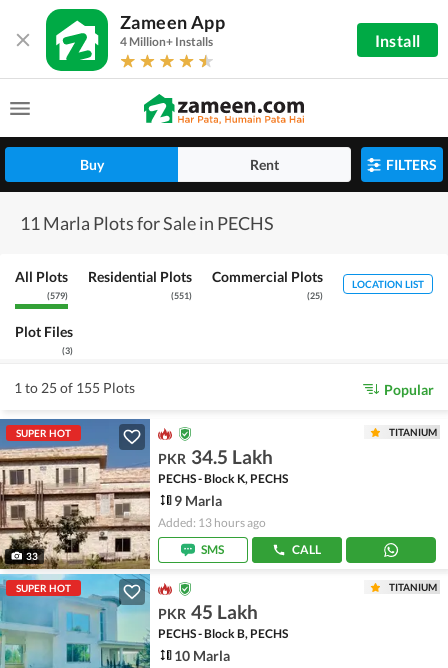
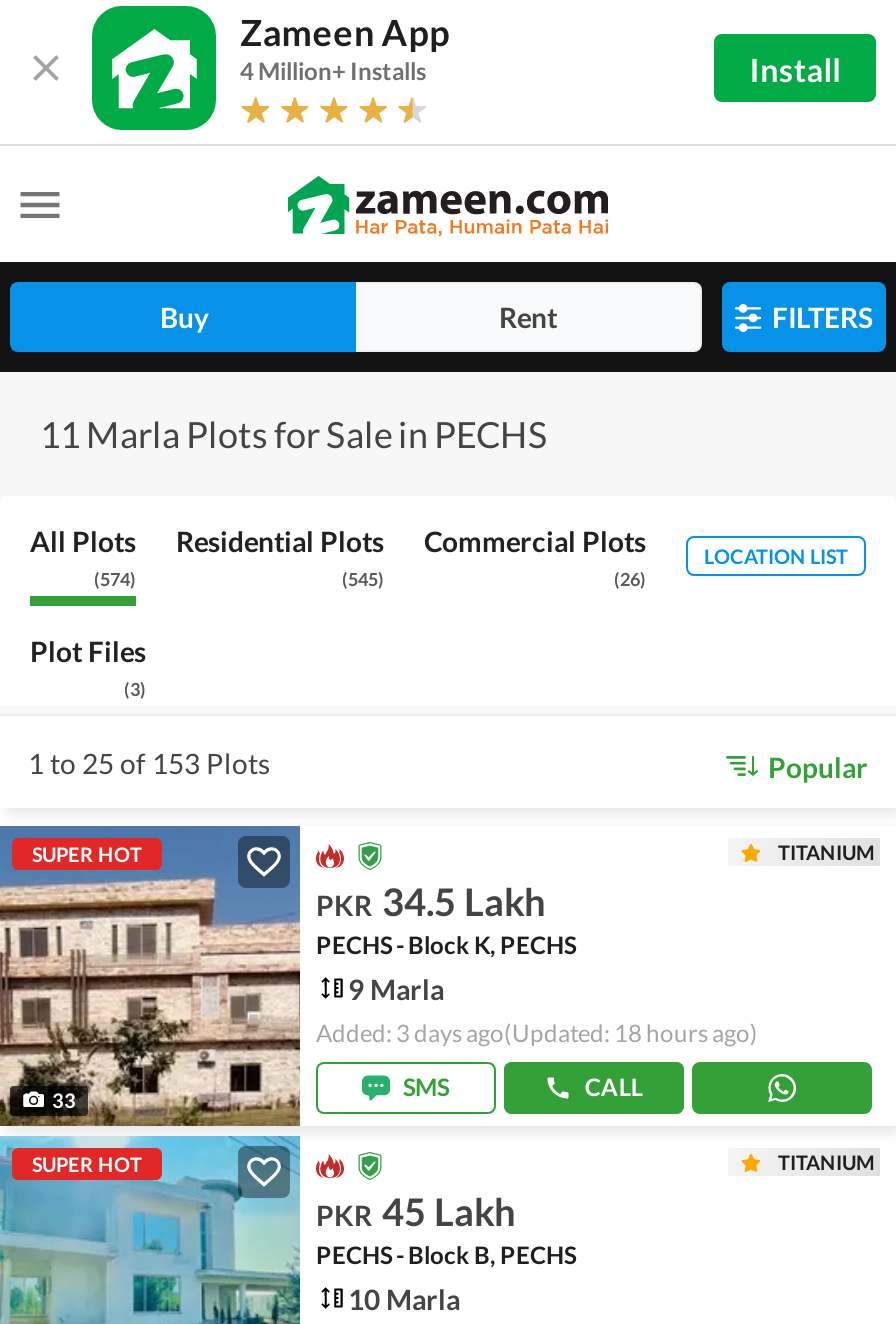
[47,290,68,301] (579) -> [94,568,136,590] (574)
[171,290,192,301] (551) -> [342,568,384,590] (545)
[307,290,323,301] (25) -> [614,568,646,590] (26)
[14,378,135,395] 1 to 25 of 155 Plots -> [28,745,270,779] 1 to 25 of 153 Plots
[158,515,266,530] Added: 13 hours ago -> [316,1017,758,1047] Added: 3 days ago(Updated: 18 hours ago)

